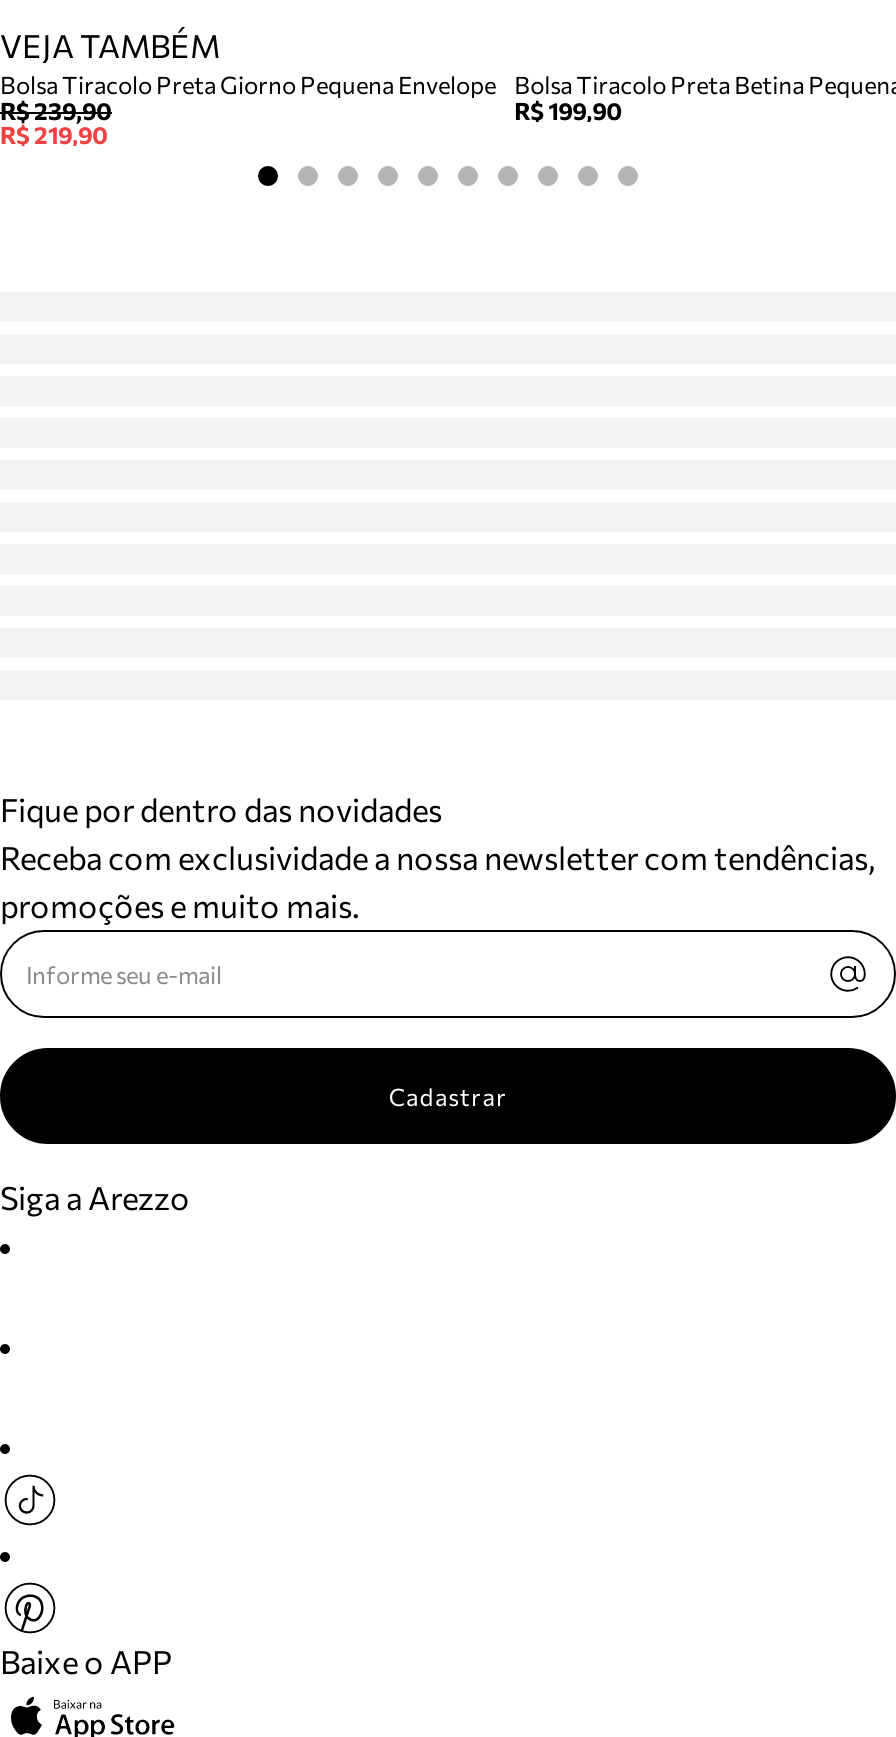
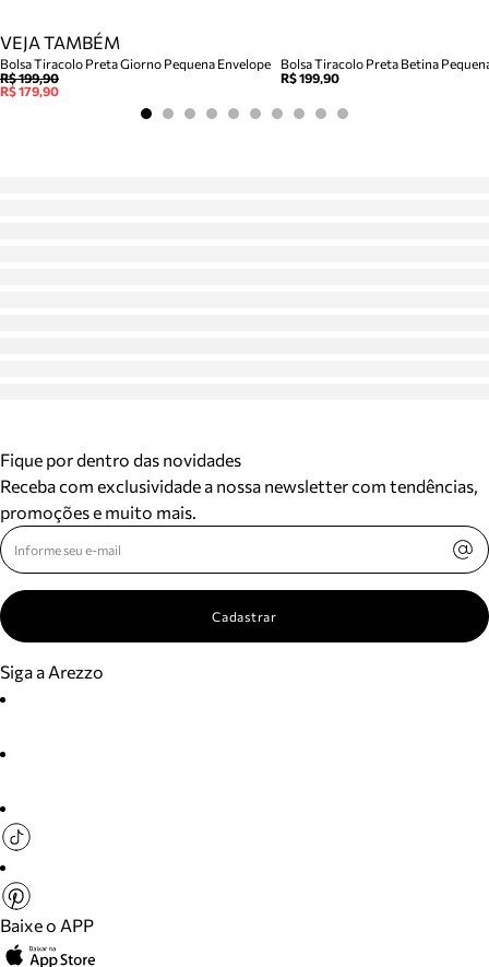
[0,96,112,124] R$ 239,90 -> [0,70,59,85] R$ 199,90
[0,120,108,148] R$ 219,90 -> [0,83,59,98] R$ 179,90

